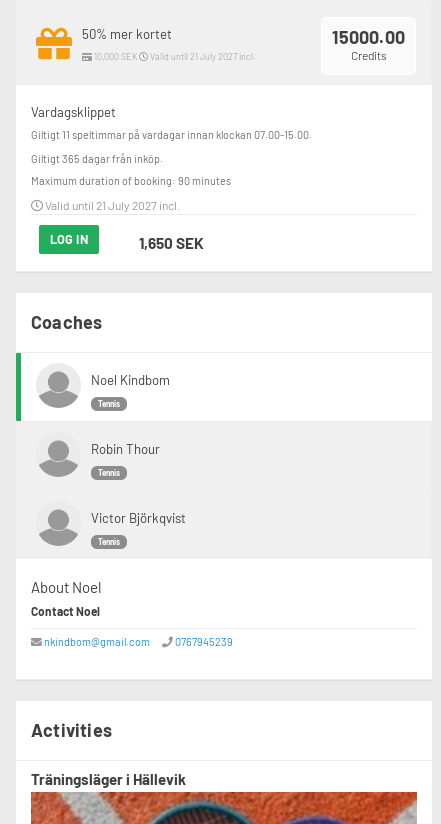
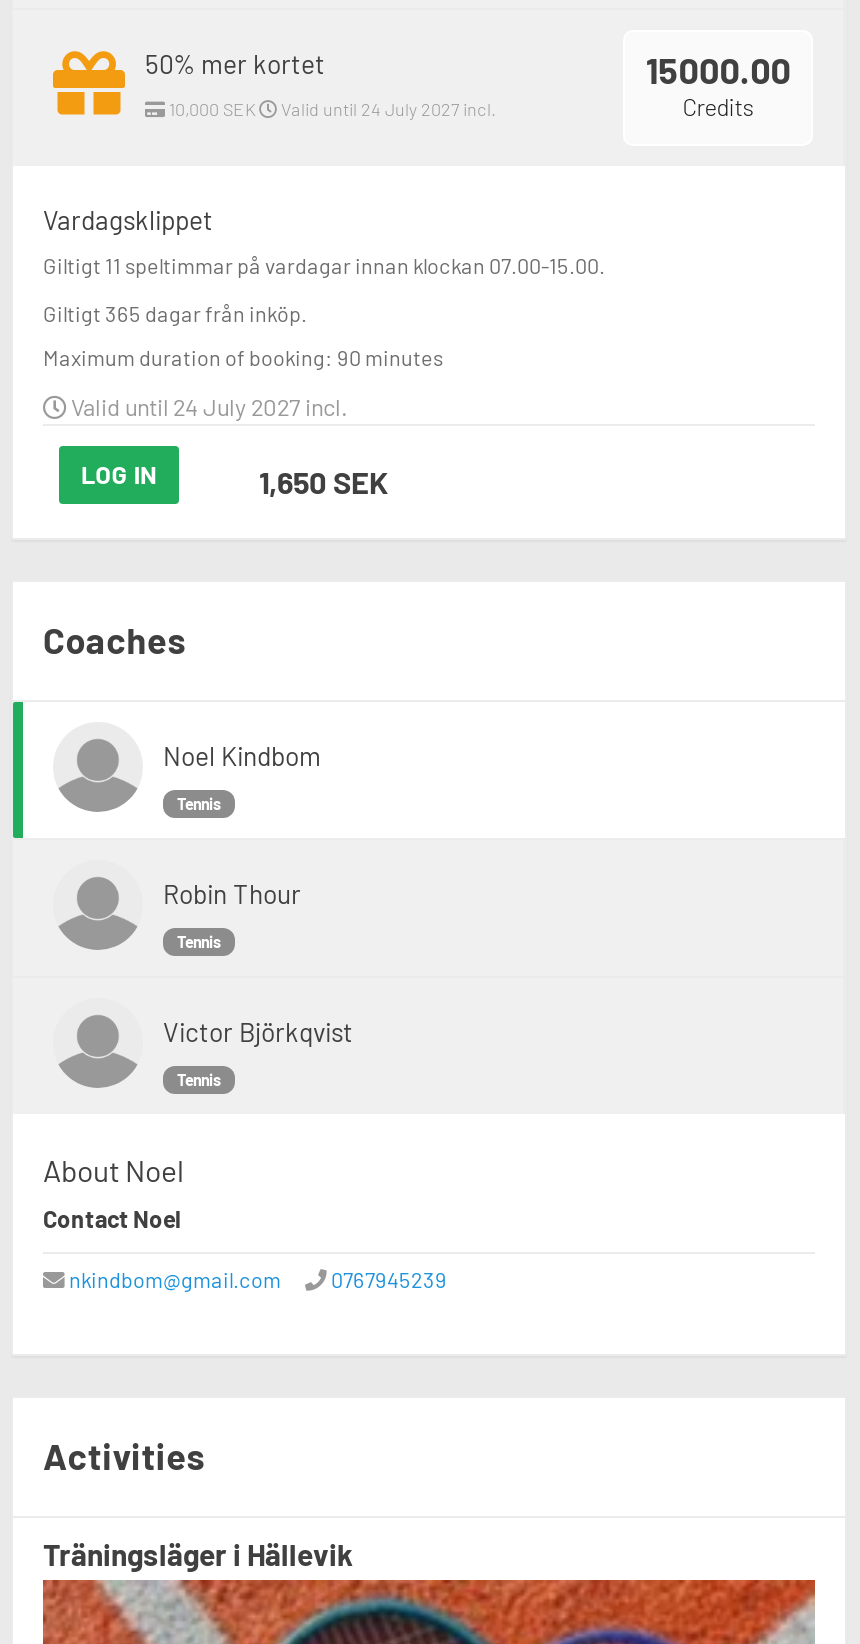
[148,51,256,62] Valid until 21 July 2027 incl. -> [277,98,497,120] Valid until 24 July 2027 incl.
[43,198,180,212] Valid until 21 July 2027 incl. -> [67,392,347,420] Valid until 24 July 2027 incl.

